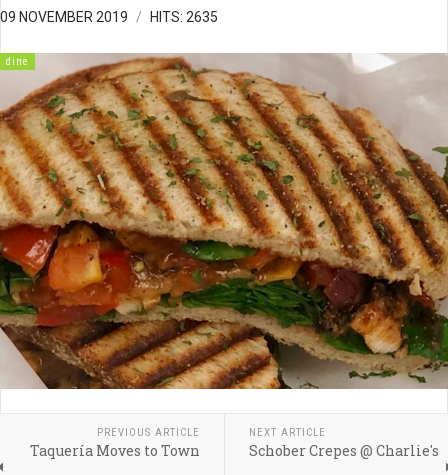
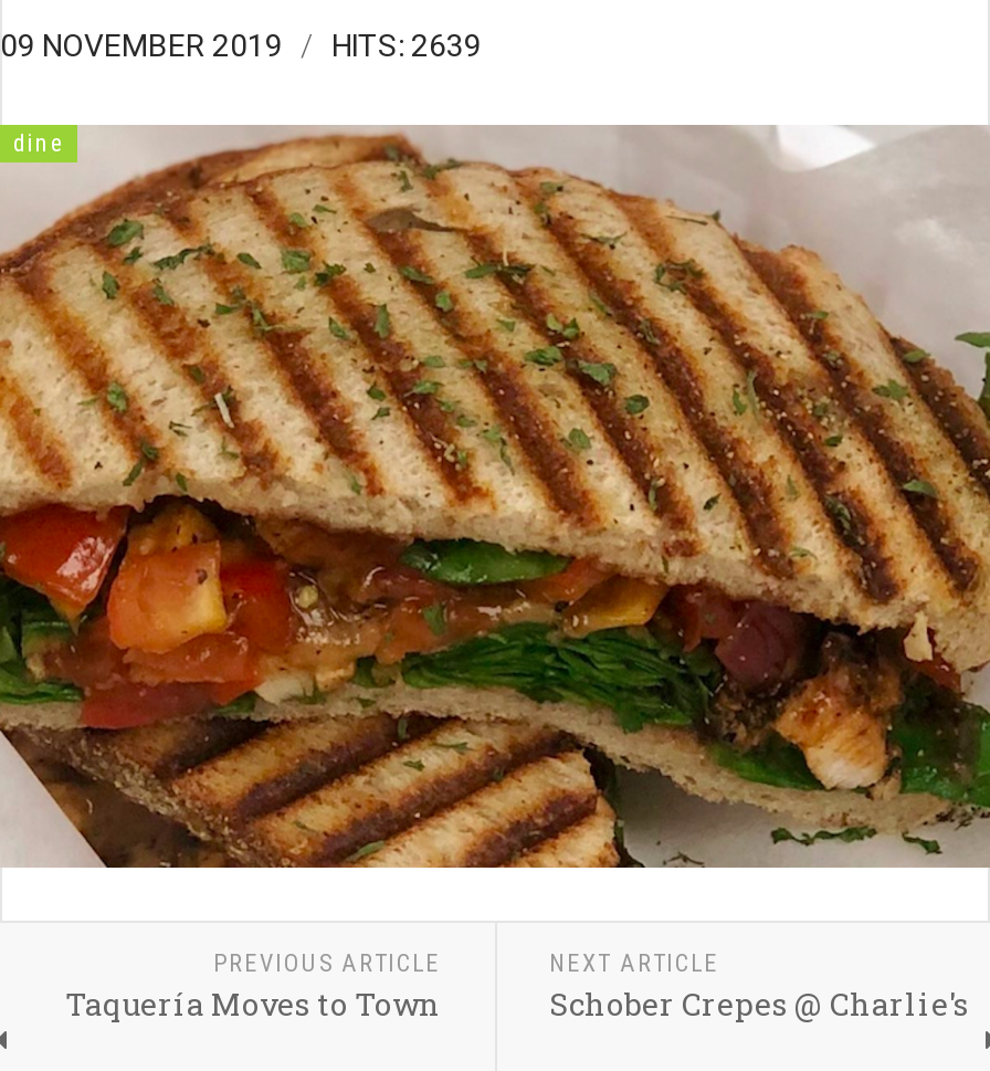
[0,9,218,25] 09 NOVEMBER 2019 HITS: 2635 -> [0,28,482,63] 09 NOVEMBER 2019 HITS: 2639

